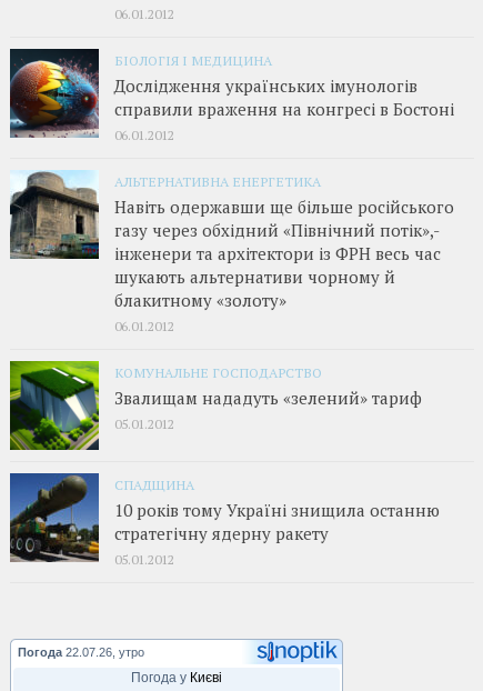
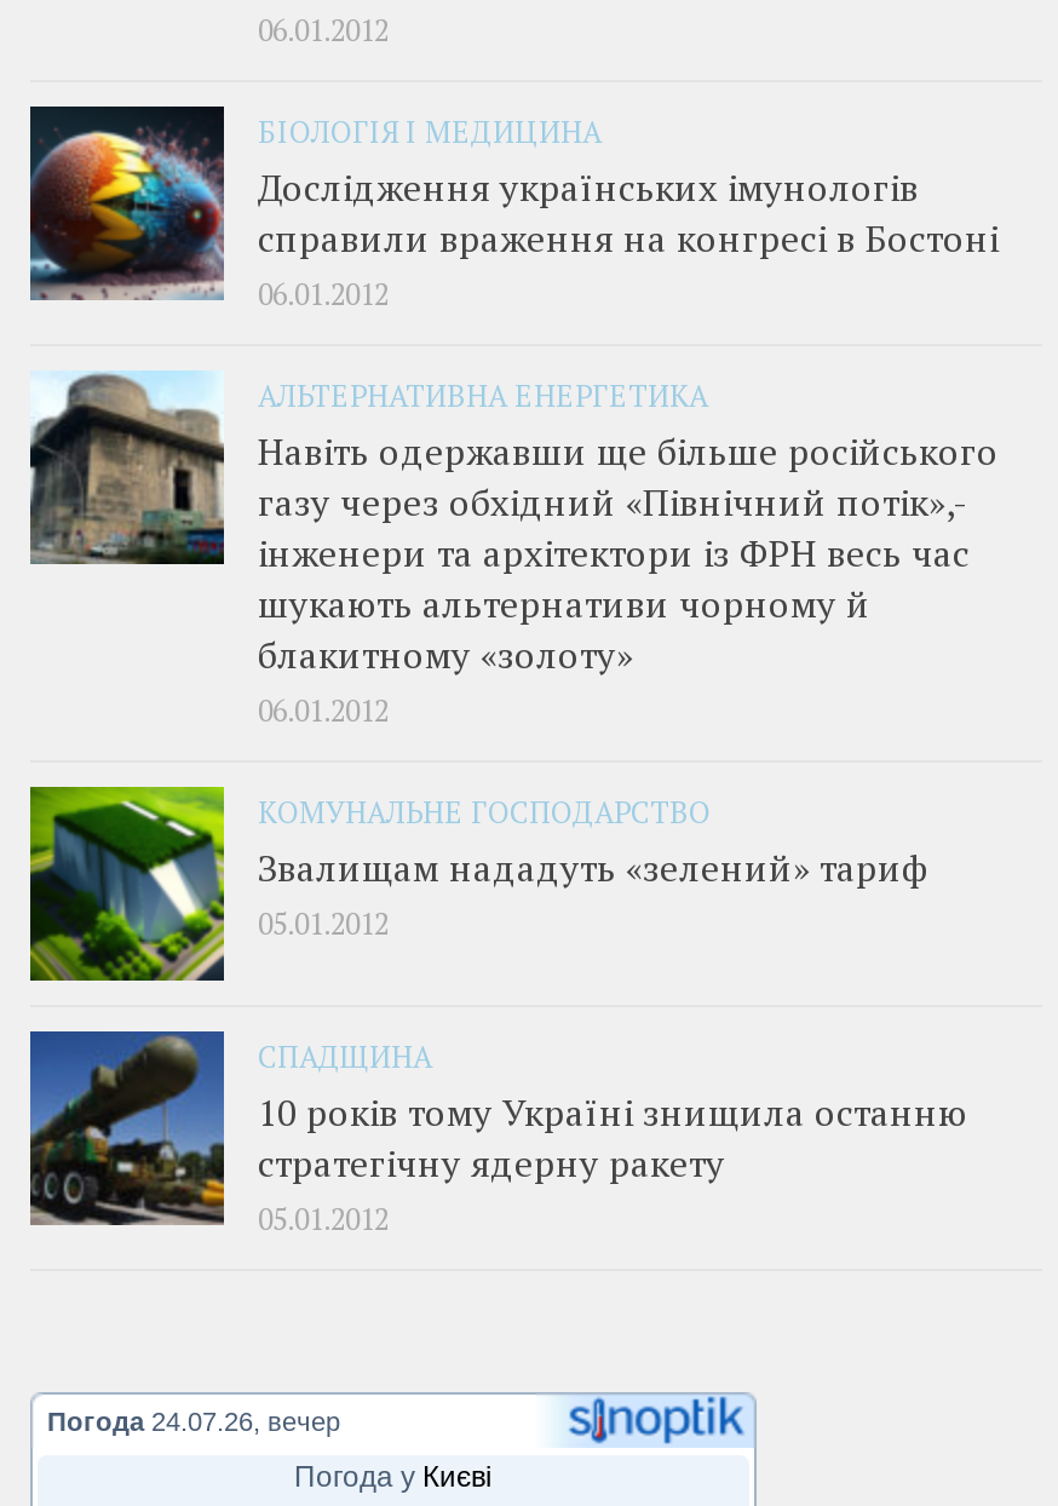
[18,645,144,659] Погода 22.07.26, утро -> [47,1407,340,1436] Погода 24.07.26, вечер

